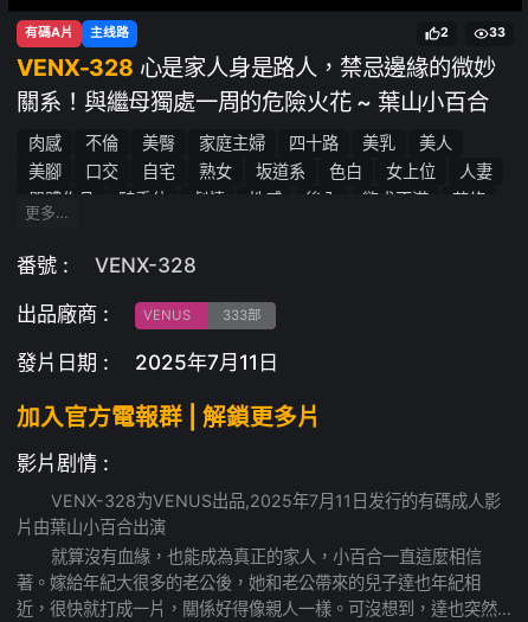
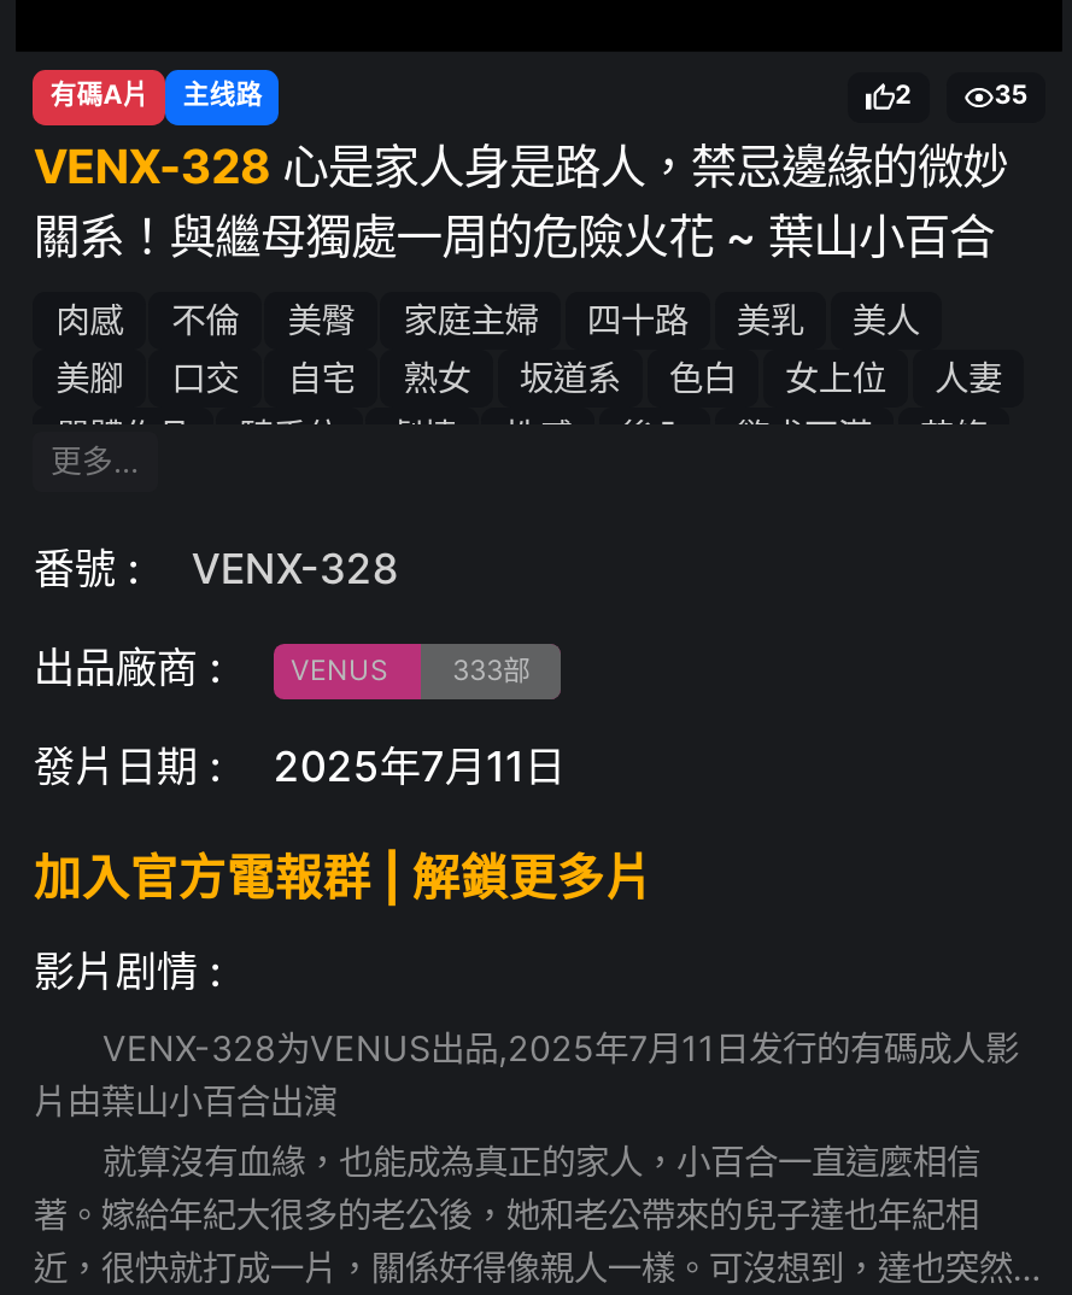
[489,25,505,41] 33 -> [994,80,1028,112] 35

